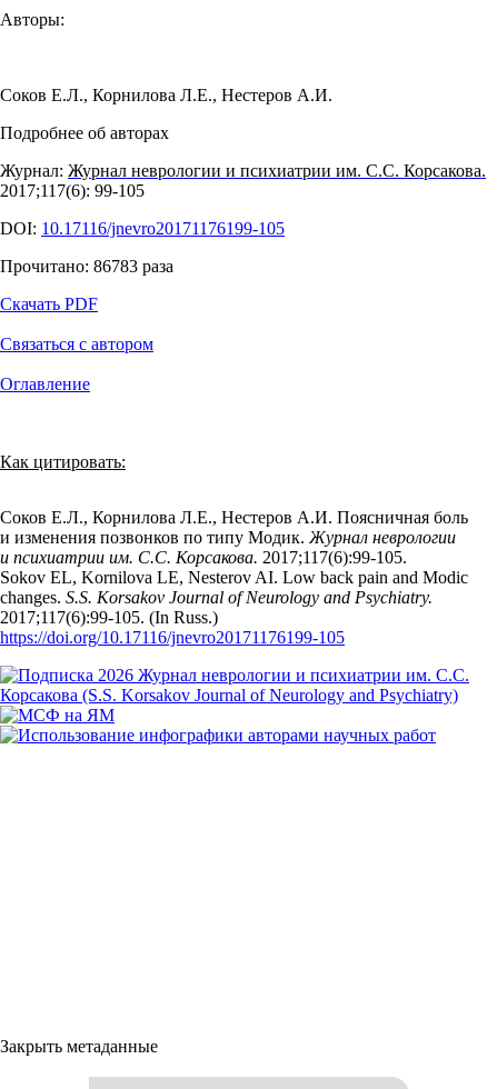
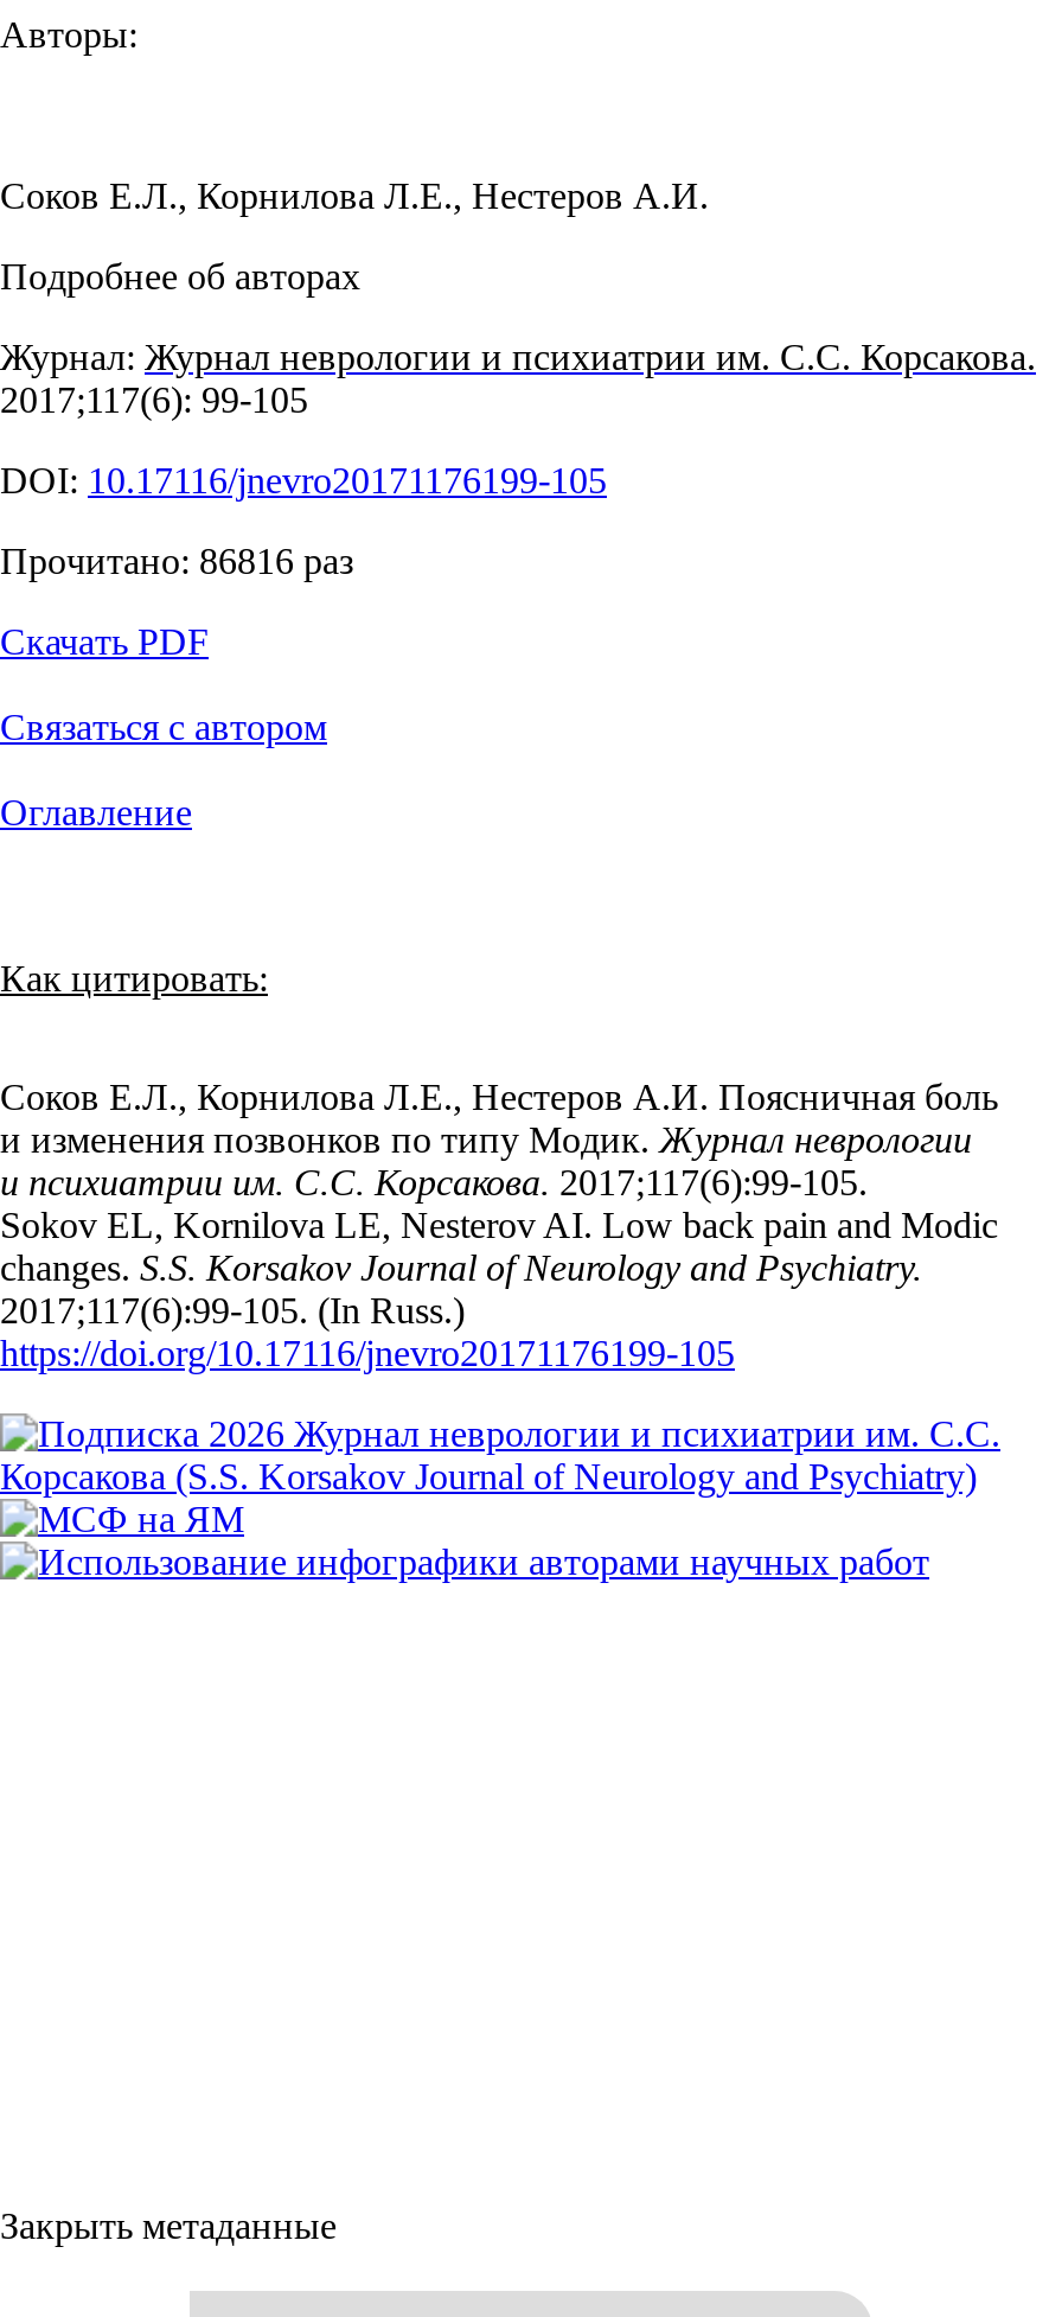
[0,257,173,276] Прочитано: 86783 раза -> [0,541,353,581] Прочитано: 86816 раз

